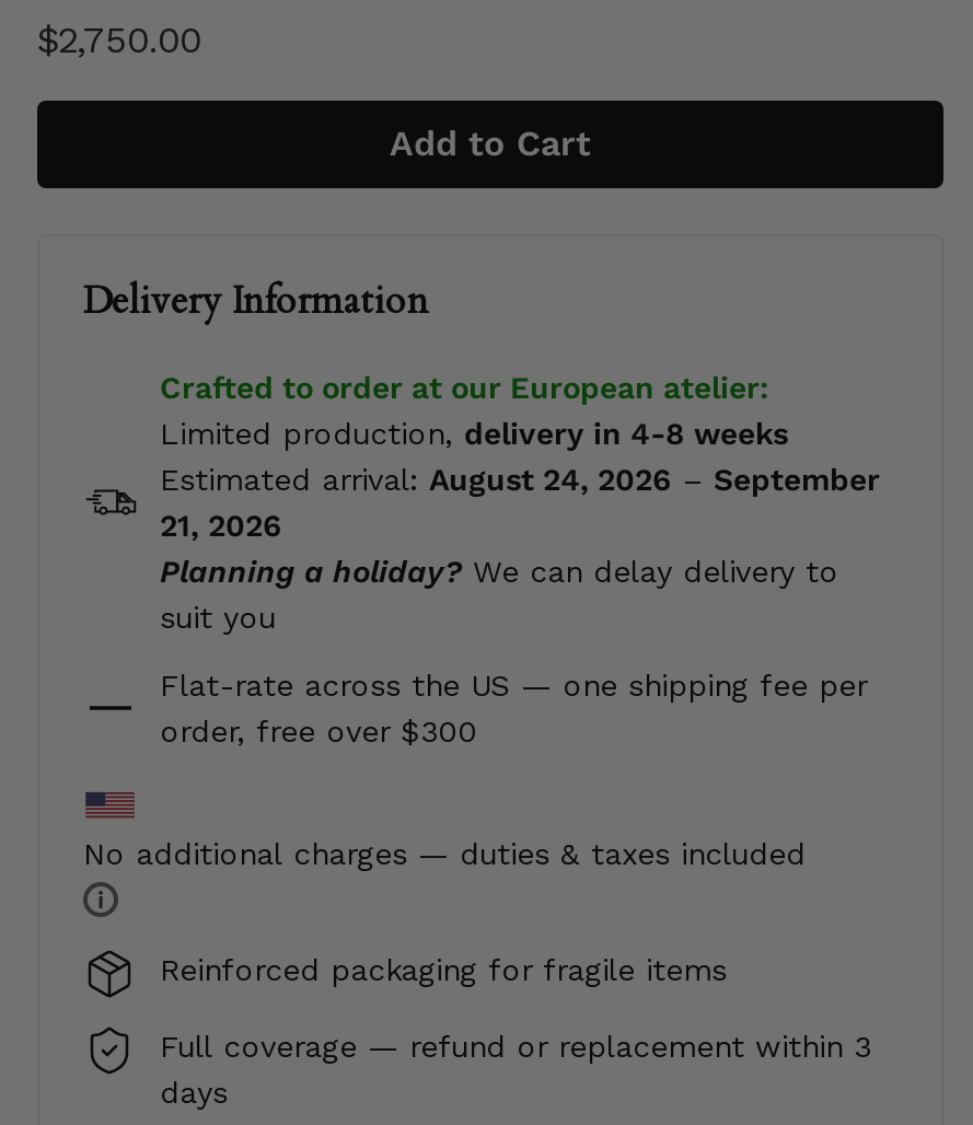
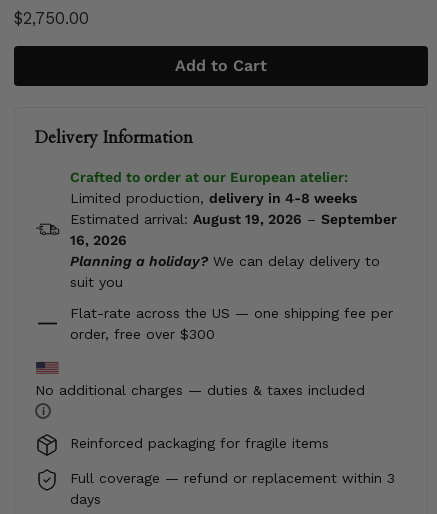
[160,461,880,496] Estimated arrival: August 24, 2026 – September -> [70,210,397,226] Estimated arrival: August 19, 2026 – September
[160,507,282,542] 21, 2026 -> [70,231,127,247] 16, 2026

